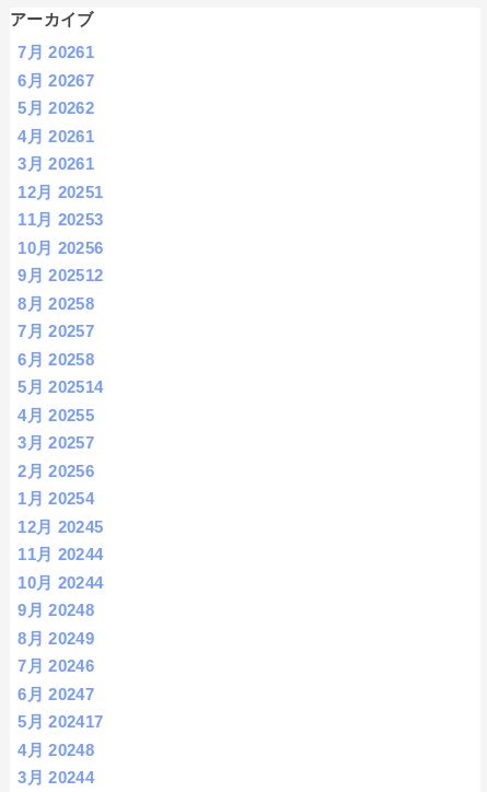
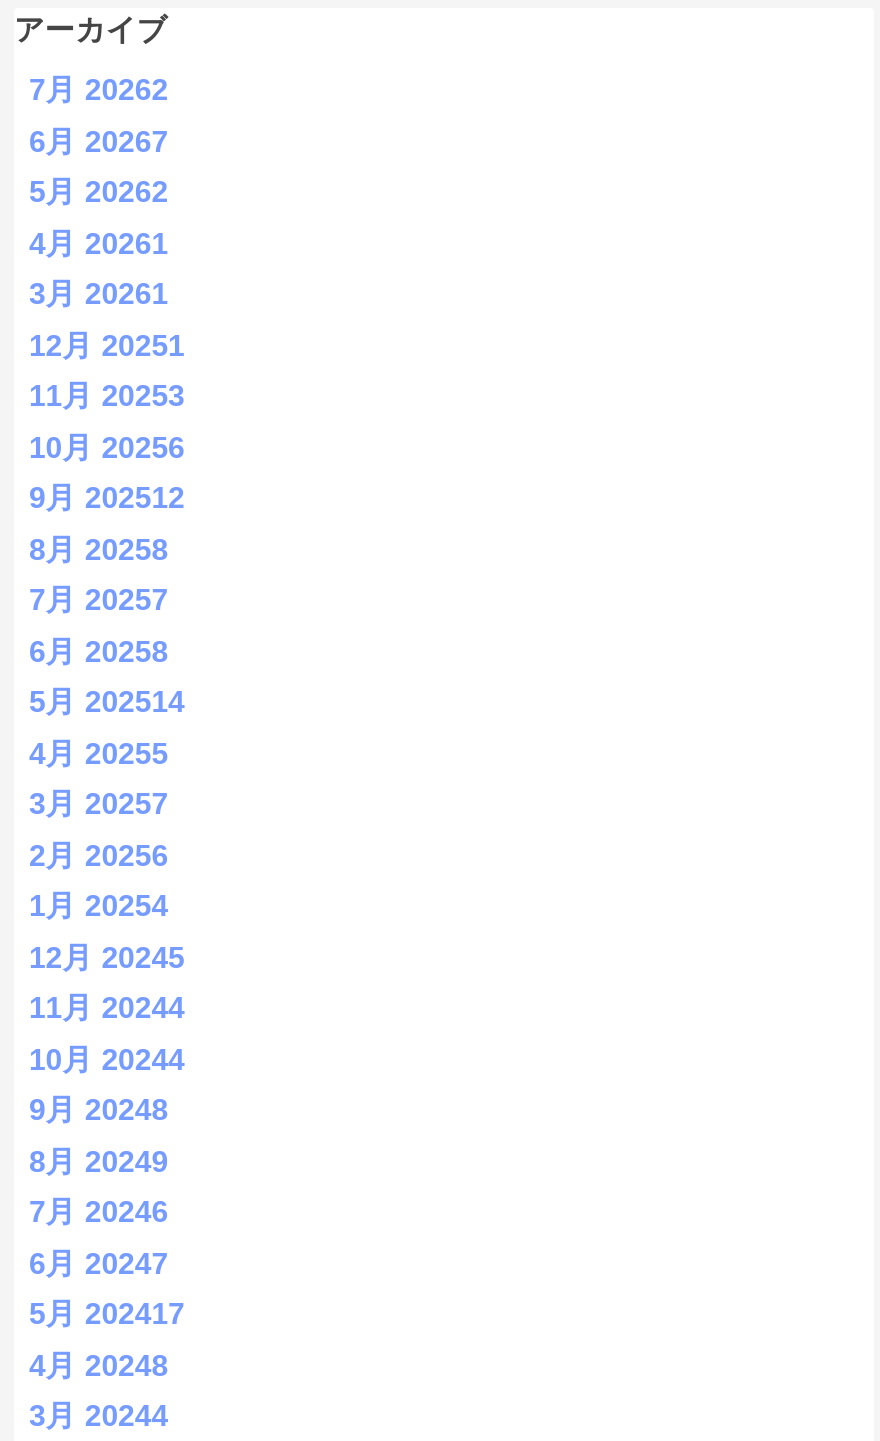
[18,43,94,61] 7月 20261 -> [29,72,168,106] 7月 20262

